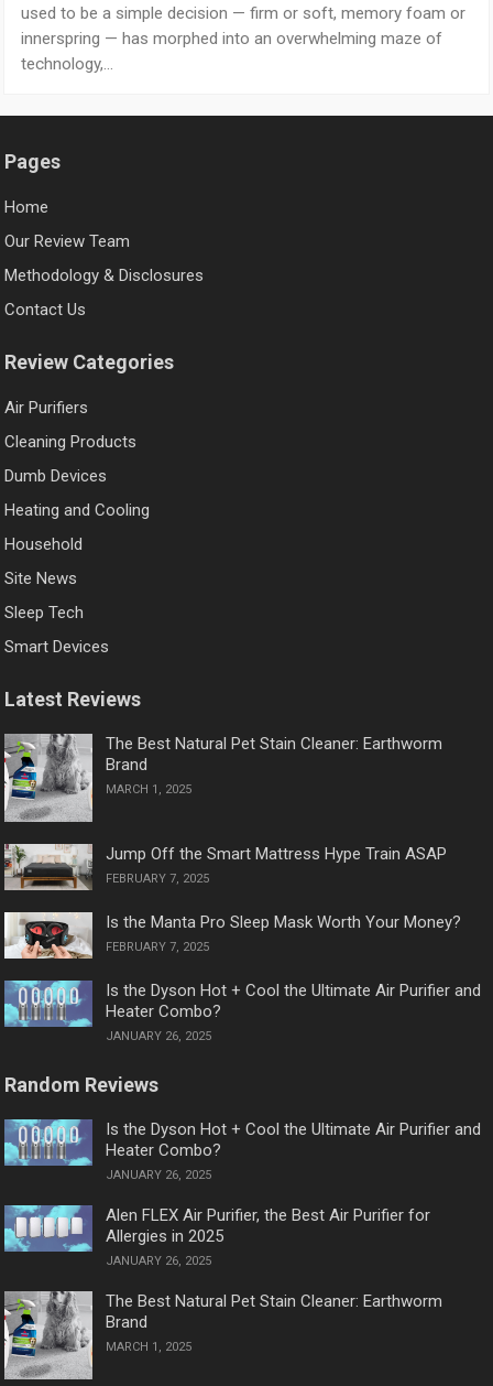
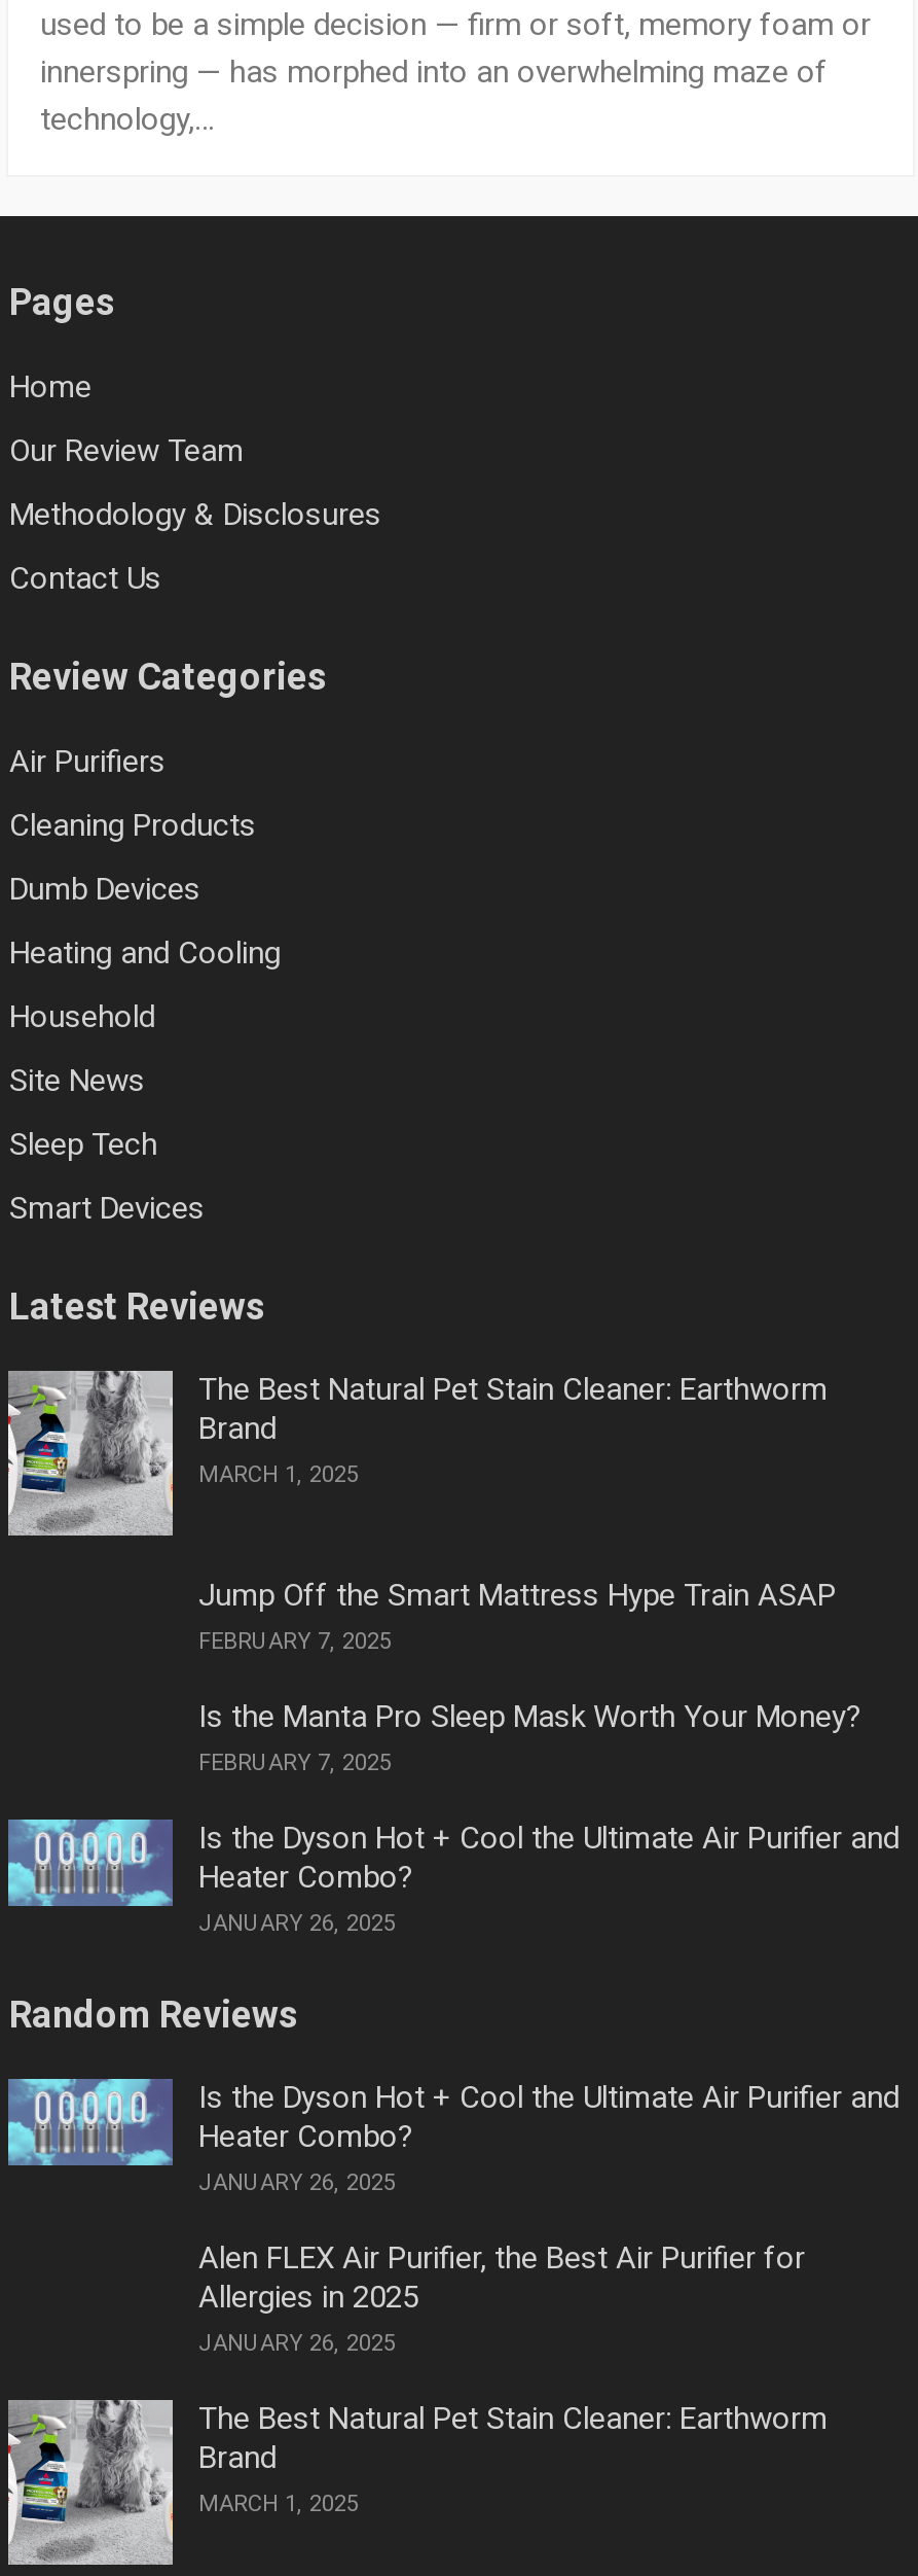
[3,843,94,891] [image] -> none
[3,911,94,960] [image] -> none
[3,1204,94,1253] [image] -> none

